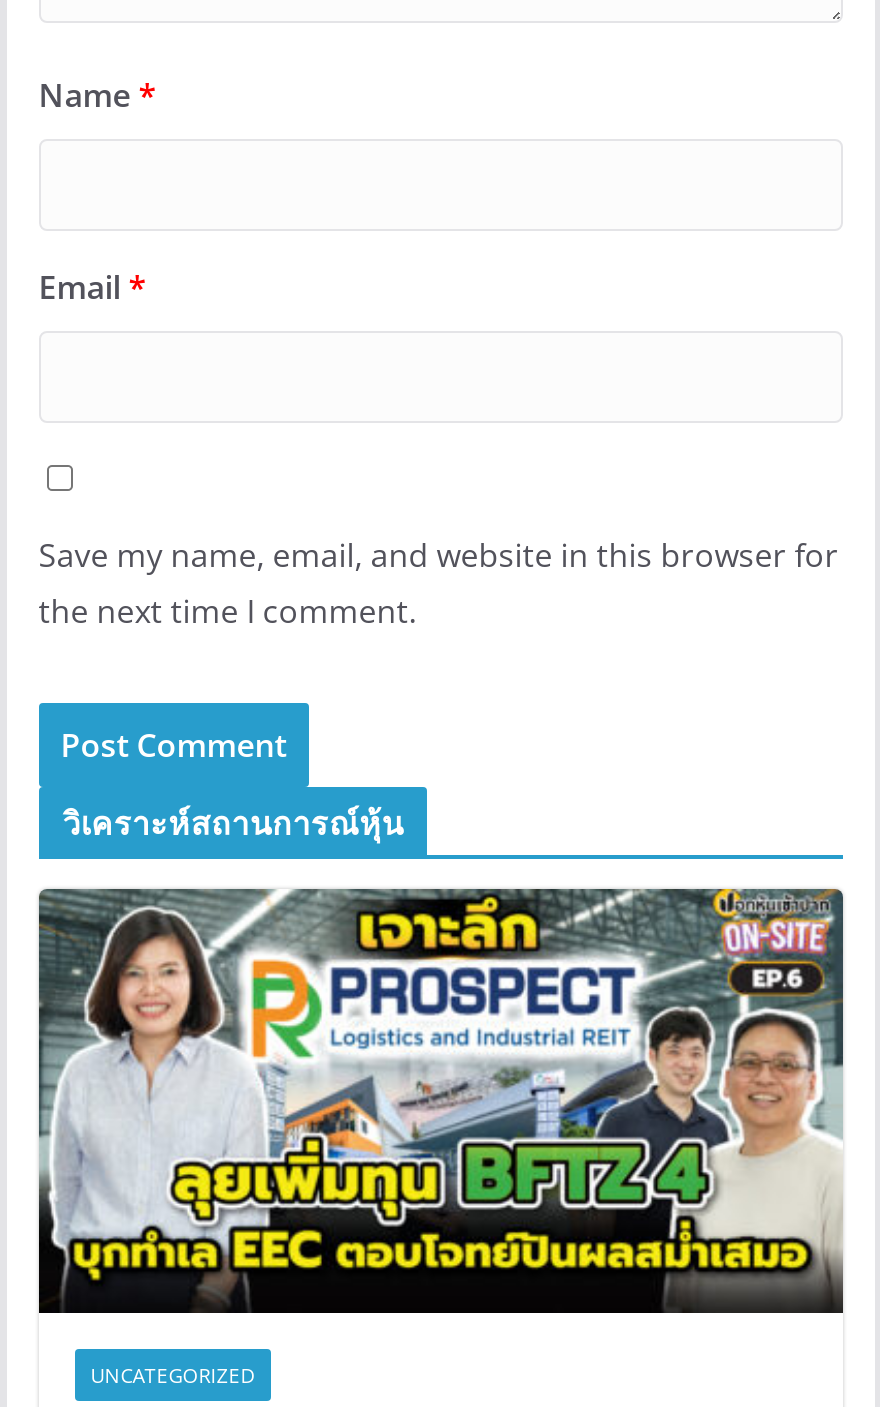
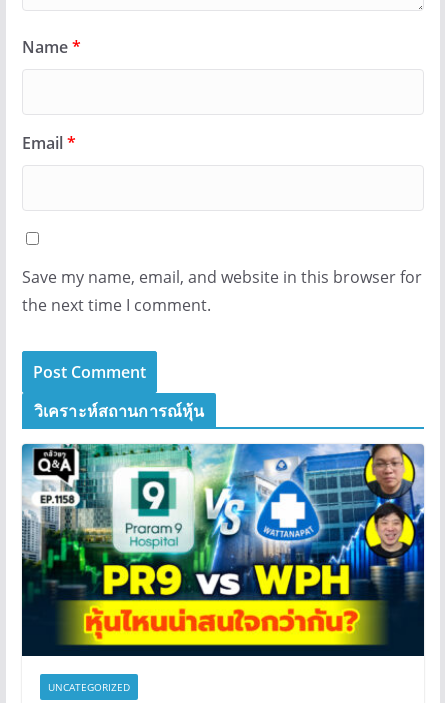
[37,886,845,1316] [image] -> [21,443,425,657] [image]

